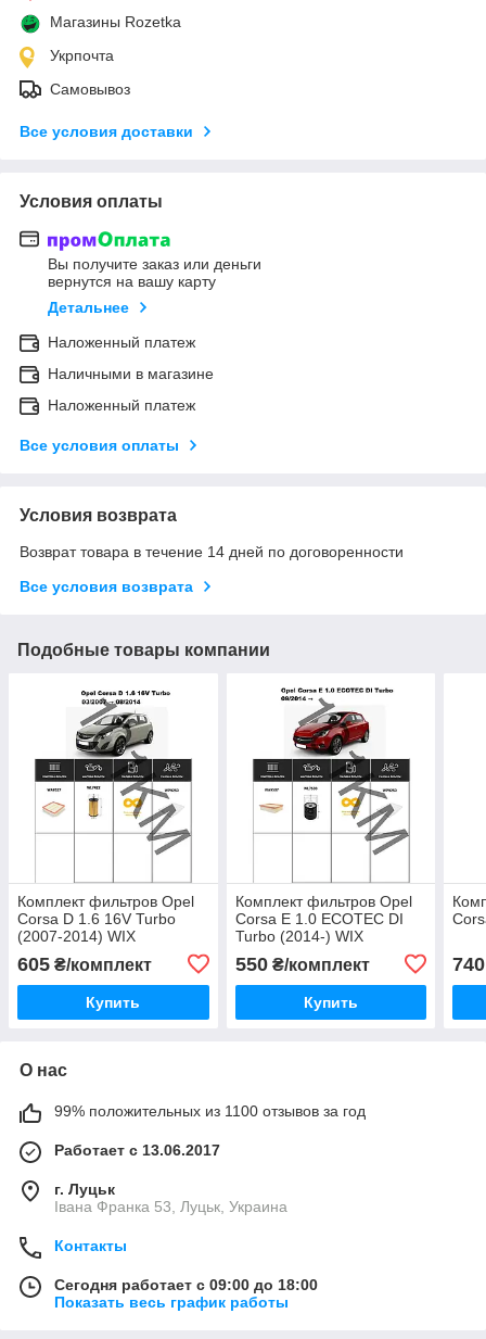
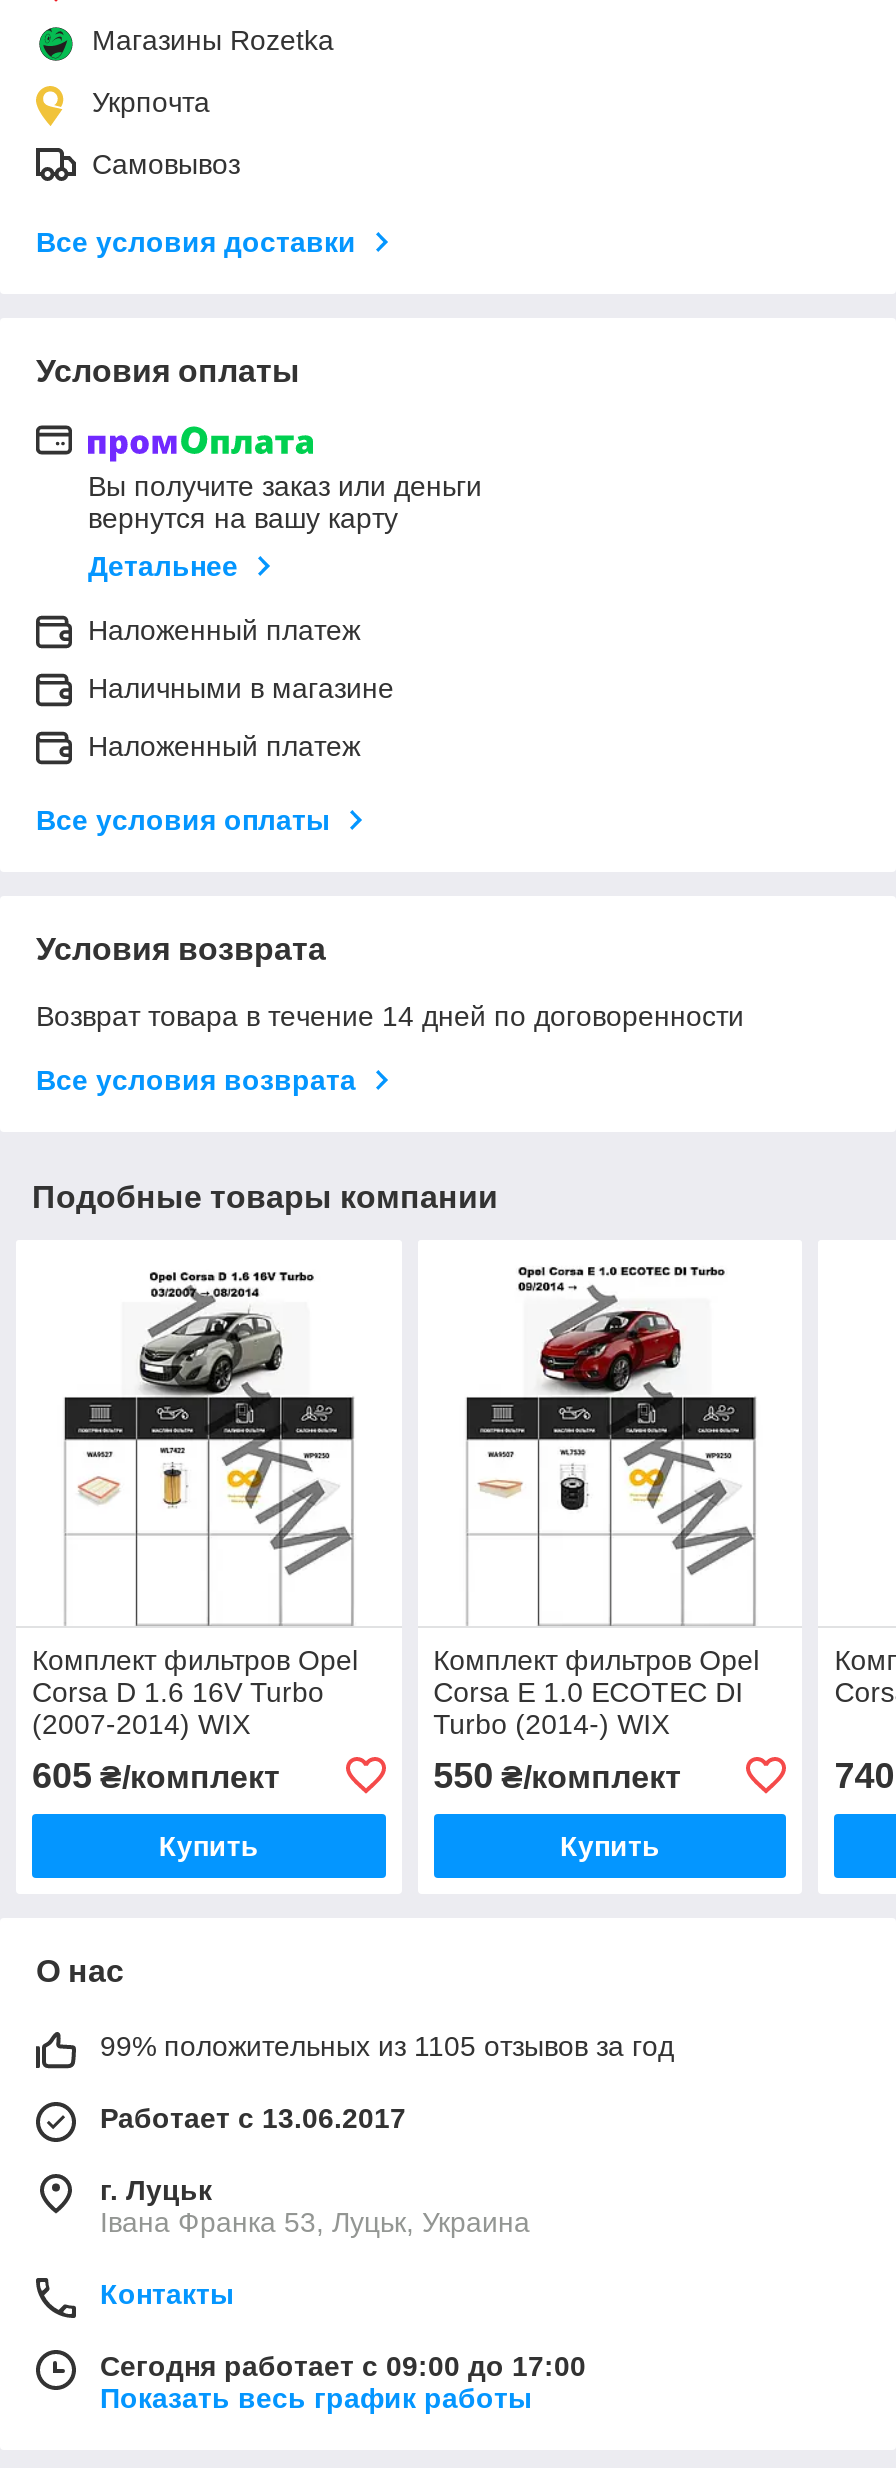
[54,1102,366,1119] 99% положительных из 1100 отзывов за год -> [100,2030,674,2062] 99% положительных из 1105 отзывов за год
[54,1276,318,1293] Сегодня работает с 09:00 до 18:00 -> [100,2350,586,2382] Сегодня работает с 09:00 до 17:00

